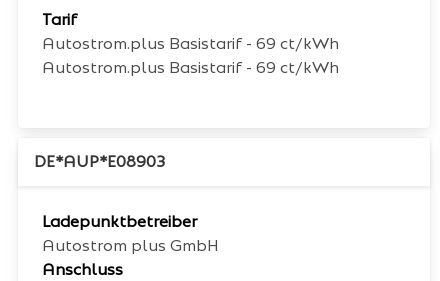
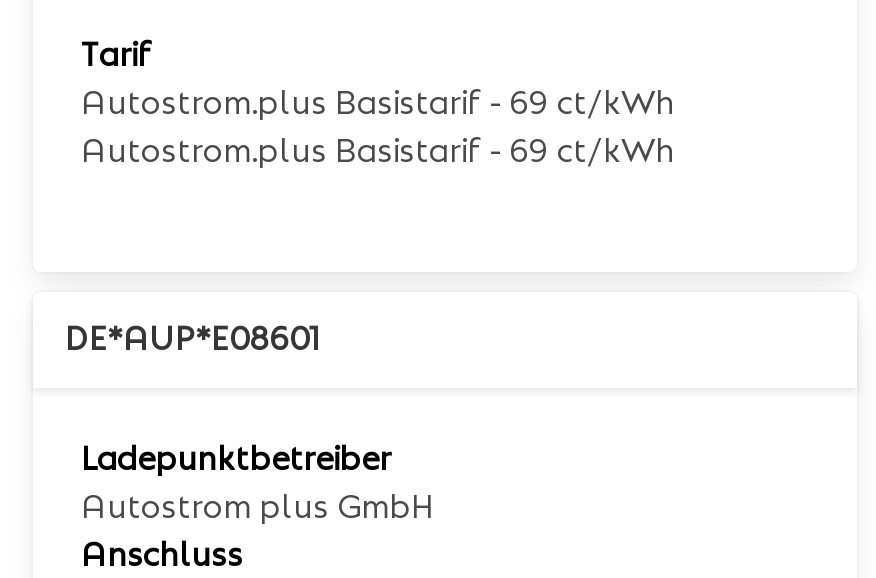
[34,153,165,170] DE*AUP*E08903 -> [65,321,321,355] DE*AUP*E08601

